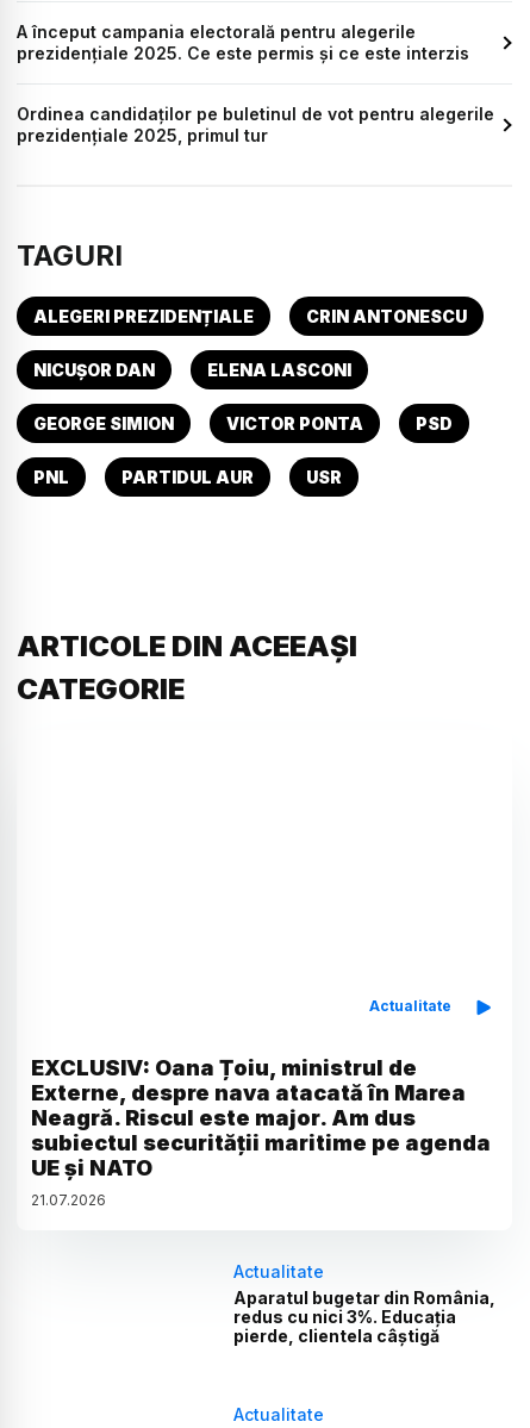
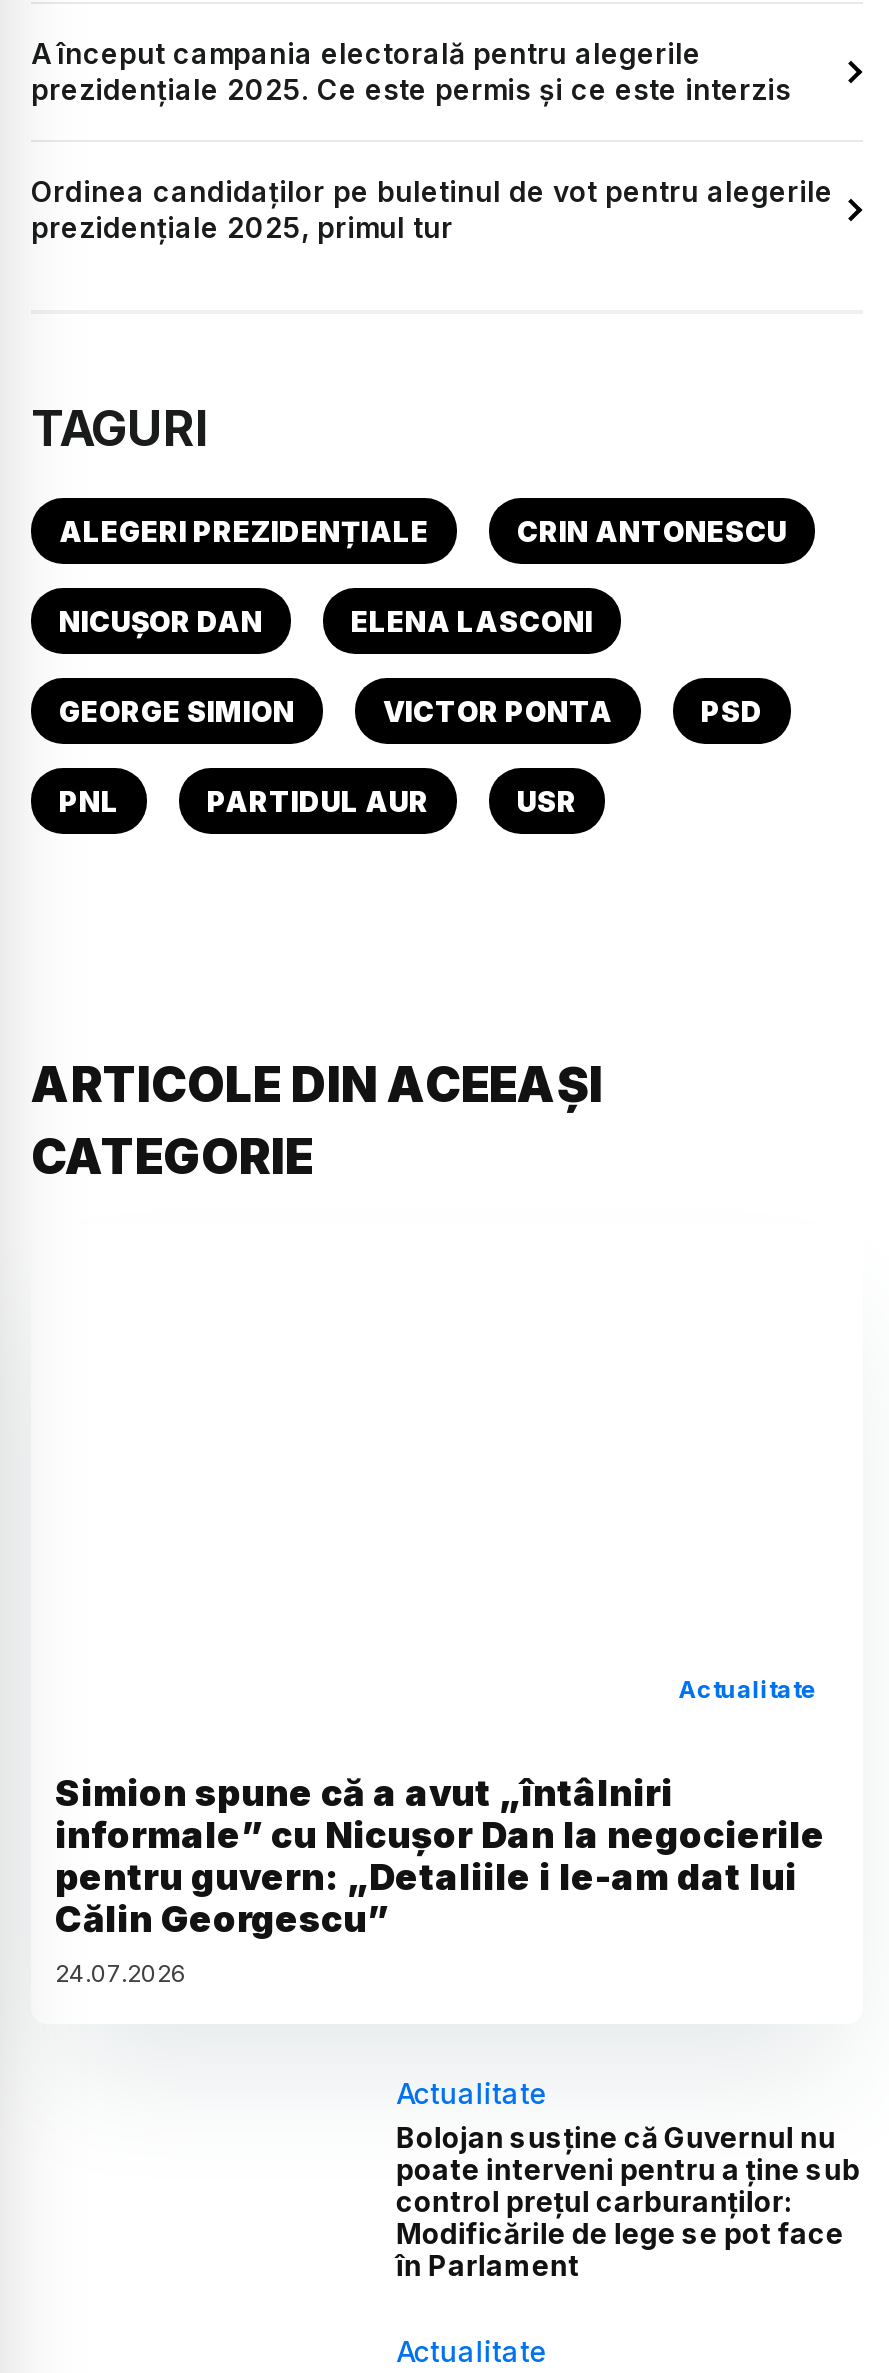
[31,1055,491,1209] EXCLUSIV: Oana Țoiu, ministrul de | Externe, despre nava atacată în Marea | Neagră. Riscul este major. Am dus | subiectul securității maritime pe agenda | UE și NATO | 21.07.2026 -> [55,1772,825,1988] Simion spune că a avut „întâlniri | informale” cu Nicușor Dan la negocierile | pentru guvern: „Detaliile i le-am dat lui | Călin Georgescu” | 24.07.2026
[234,1287,496,1346] Aparatul bugetar din România, | redus cu nici 3%. Educația | pierde, clientela câștigă -> [396,2120,860,2282] Bolojan susține că Guvernul nu | poate interveni pentru a ține sub | control prețul carburanților: | Modificările de lege se pot face | în Parlament

